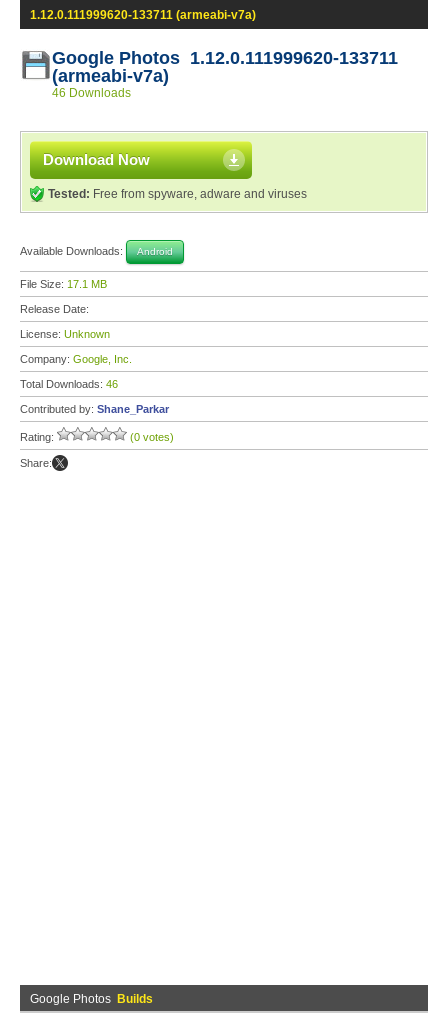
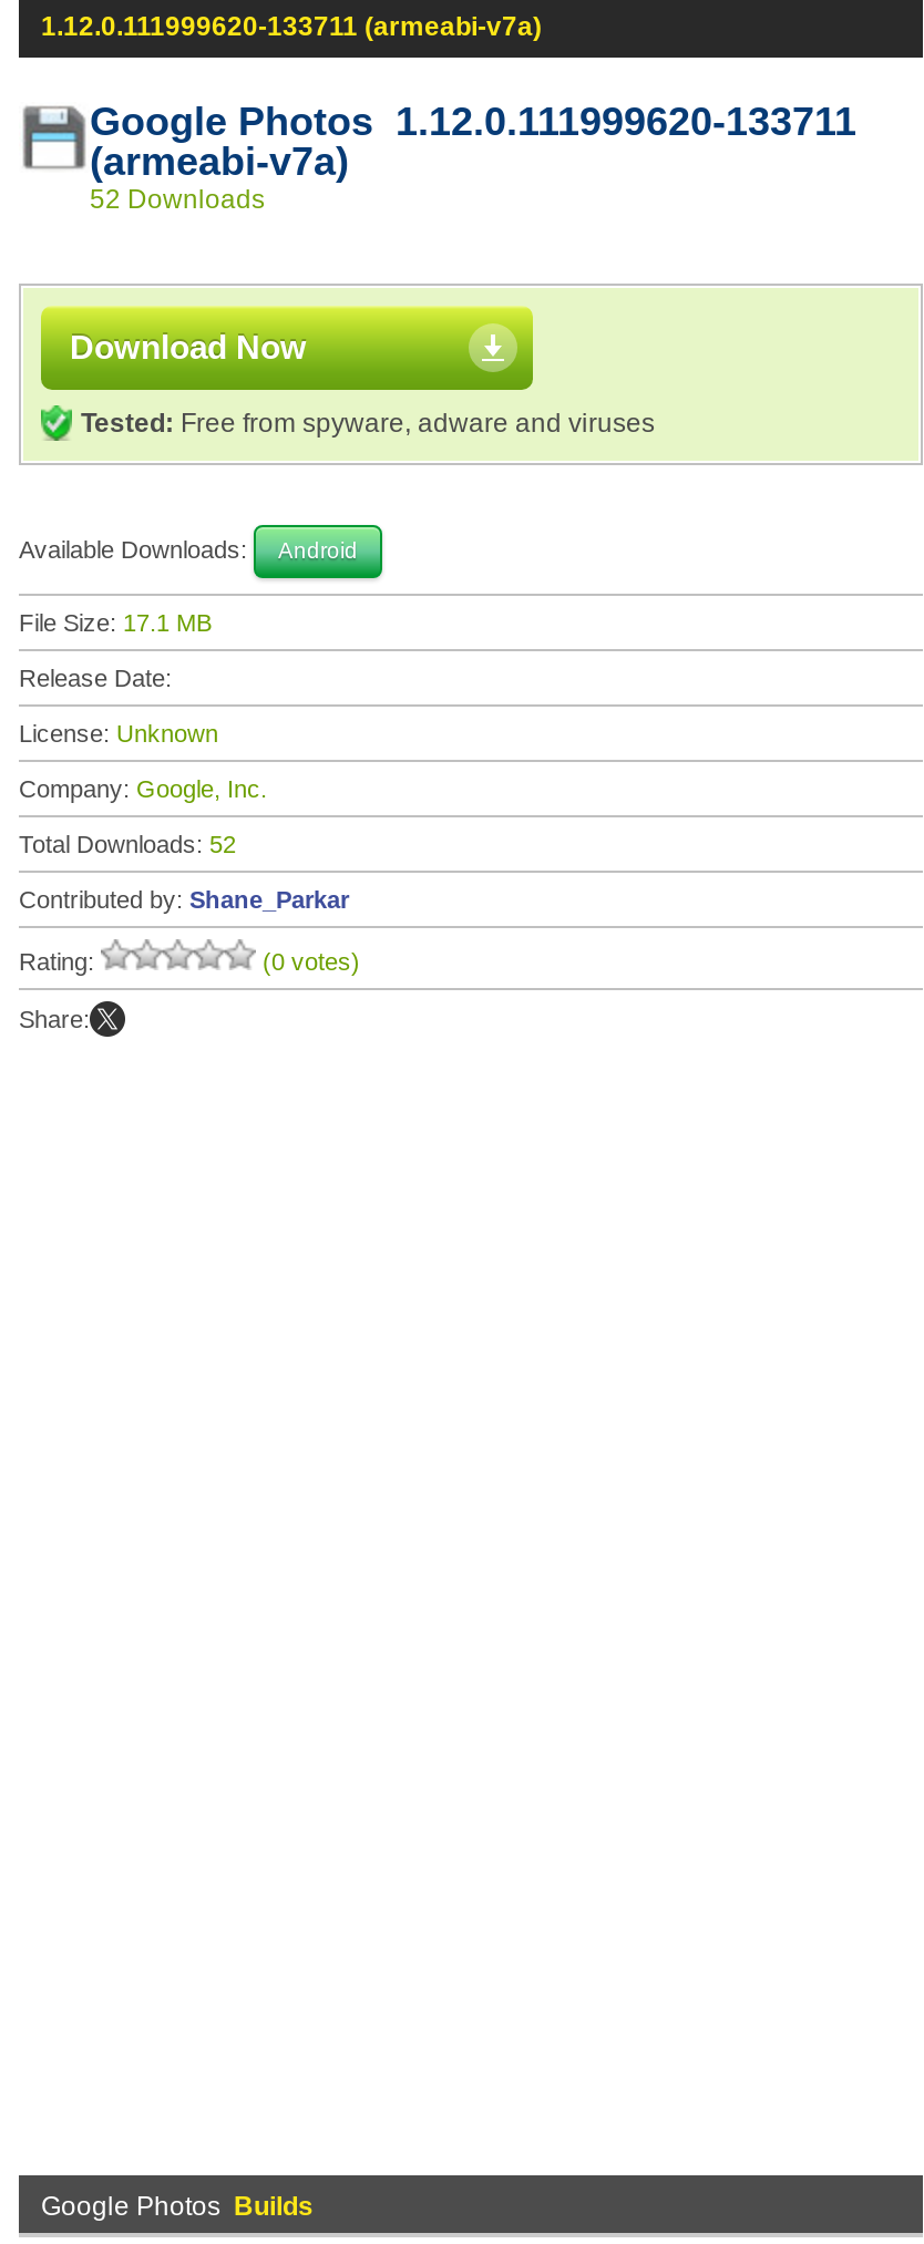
[52,86,131,100] 46 Downloads -> [90,184,265,215] 52 Downloads
[20,378,118,390] Total Downloads: 46 -> [19,831,236,857] Total Downloads: 52

